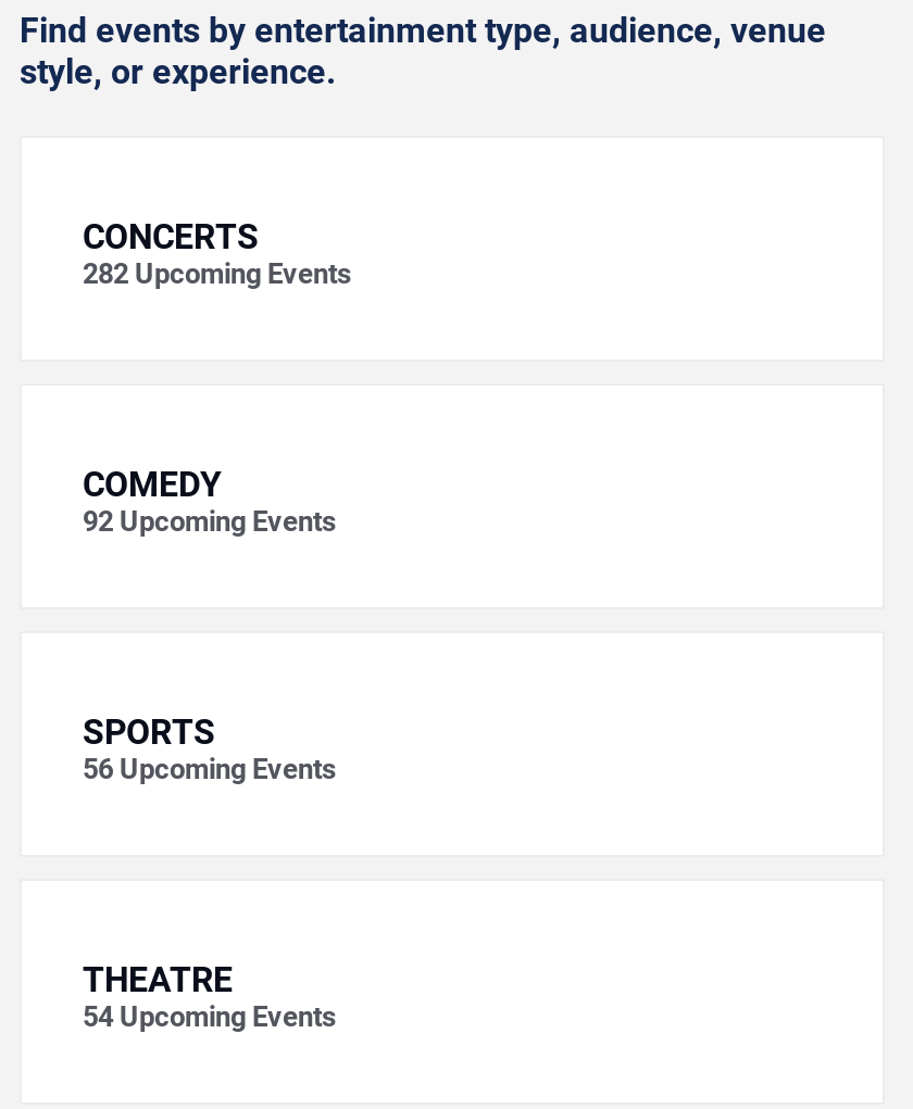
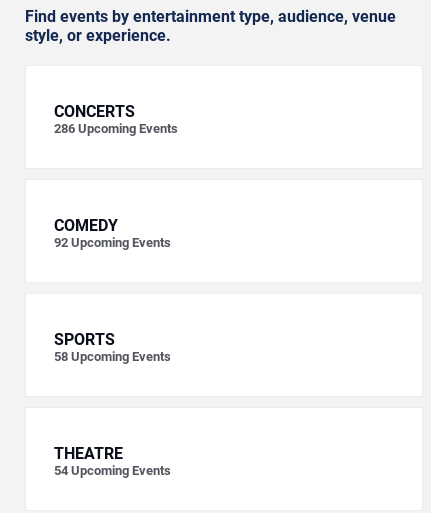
[83,259,352,291] 282 Upcoming Events -> [54,121,178,136] 286 Upcoming Events
[83,754,337,786] 56 Upcoming Events -> [54,349,171,364] 58 Upcoming Events

